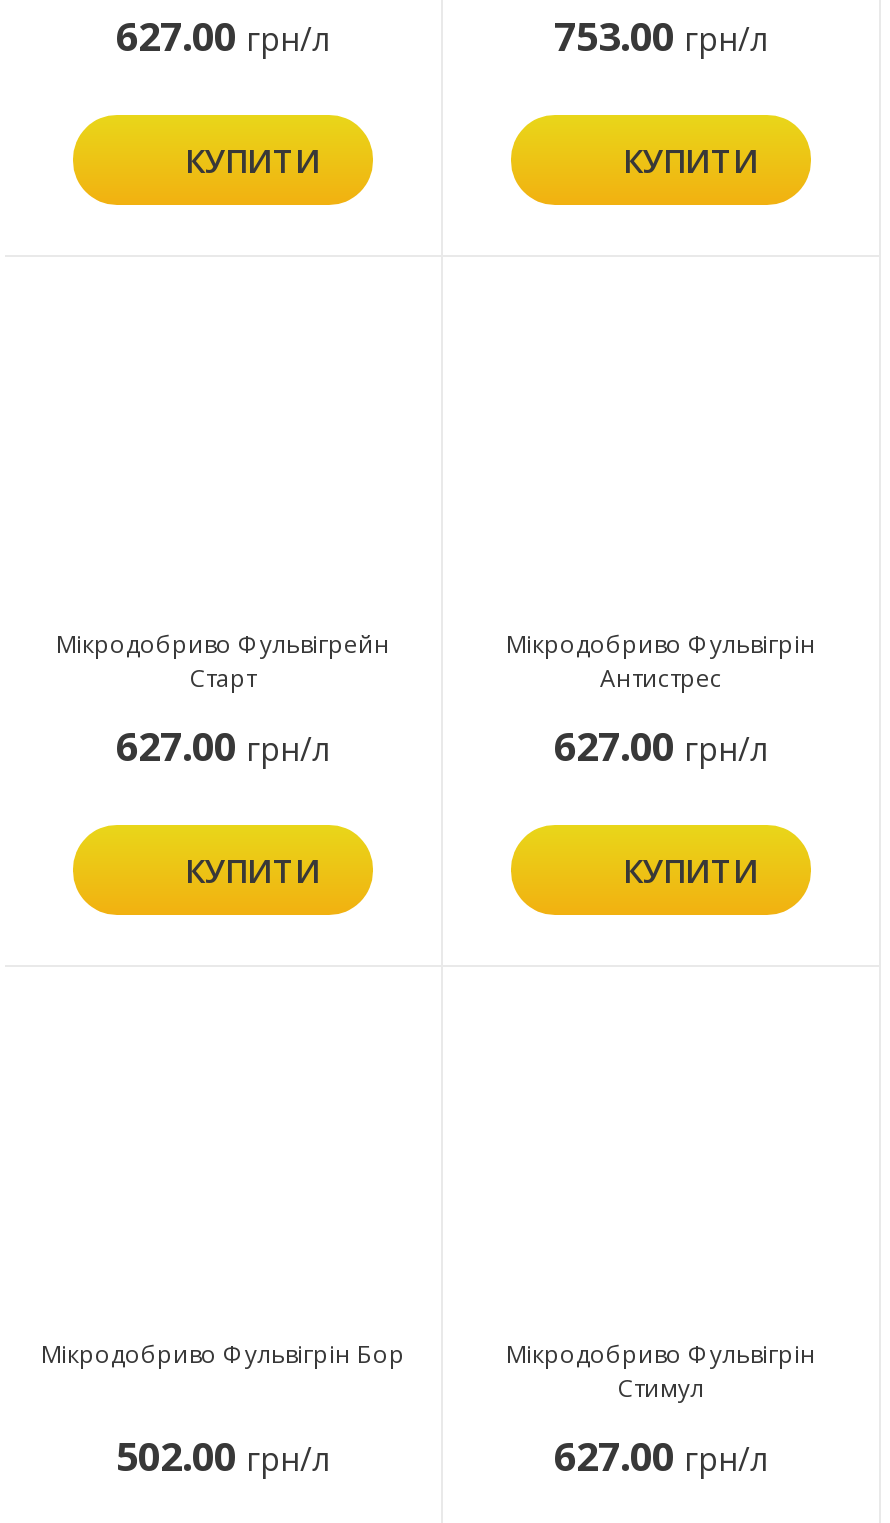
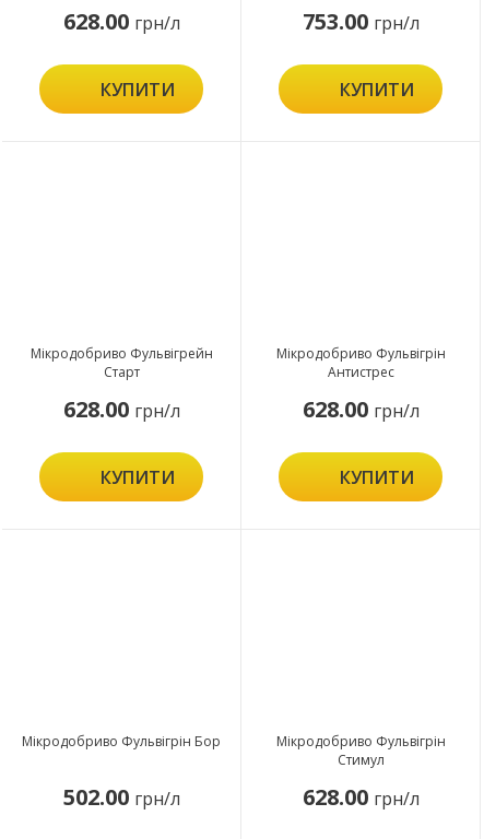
[116,10,330,64] 627.00 грн/л -> [63,7,180,36] 628.00 грн/л
[116,720,330,774] 627.00 грн/л -> [63,395,180,424] 628.00 грн/л
[554,720,768,774] 627.00 грн/л -> [302,395,419,424] 628.00 грн/л
[554,1430,768,1484] 627.00 грн/л -> [302,783,419,812] 628.00 грн/л

